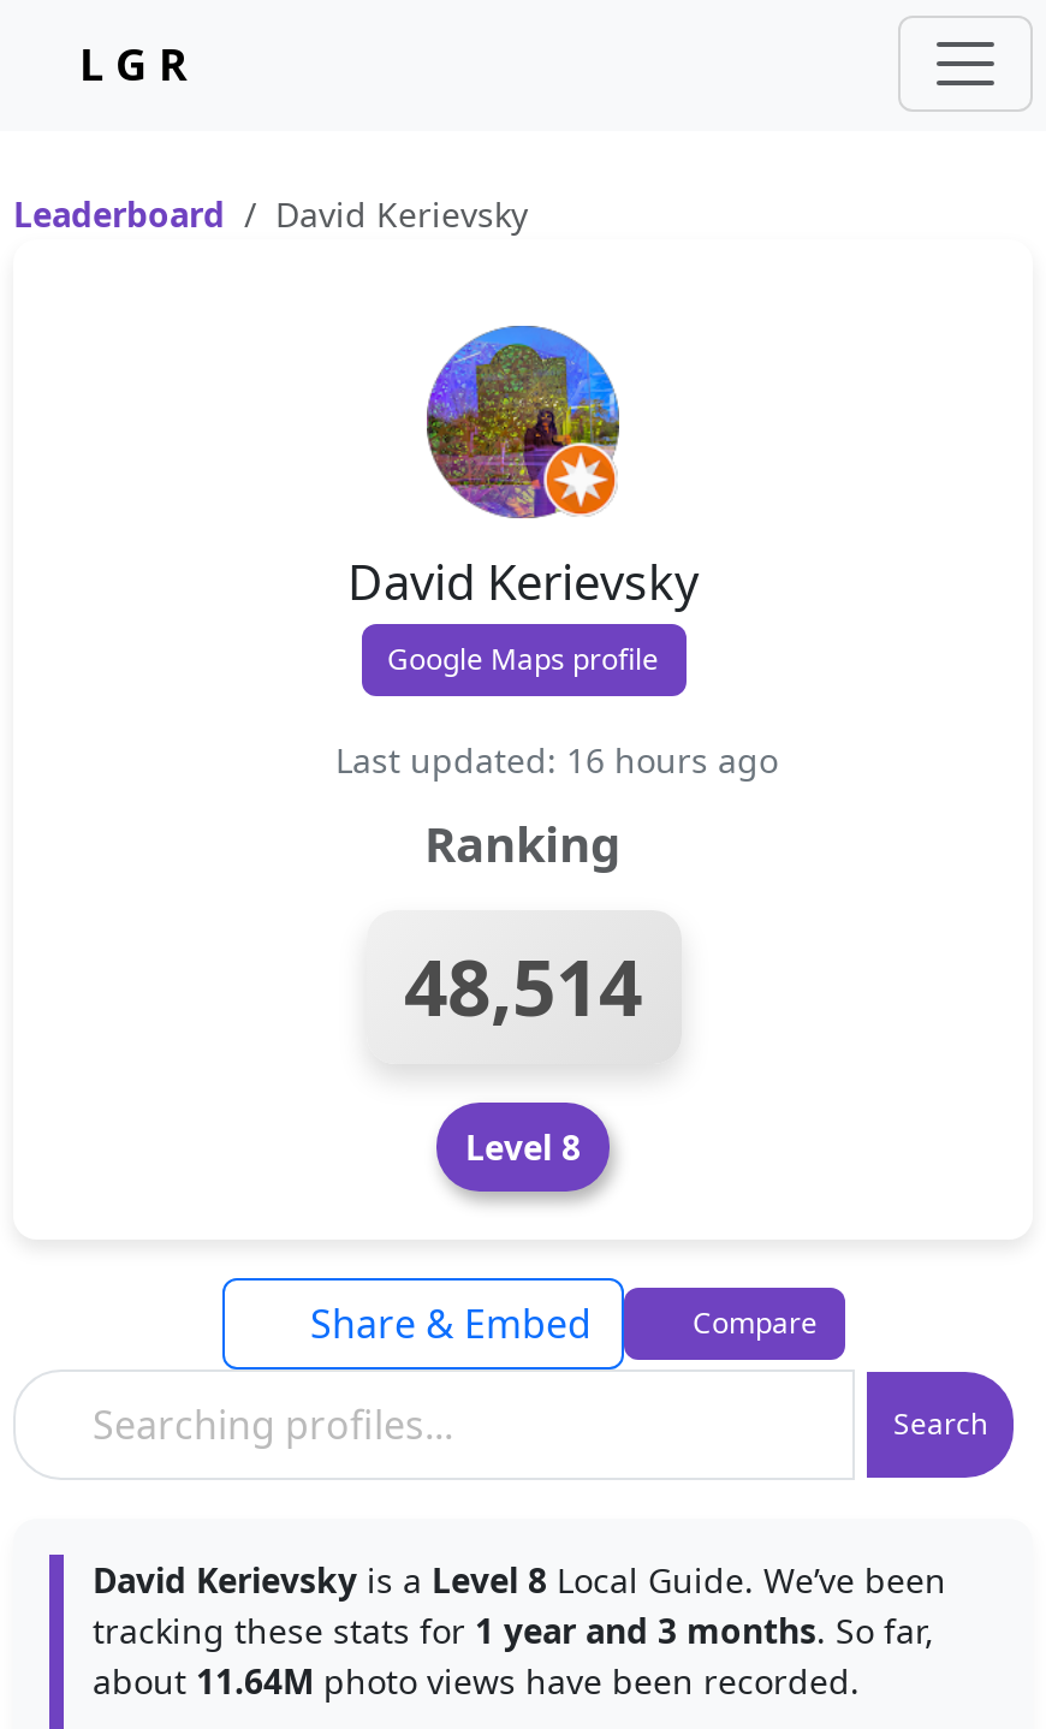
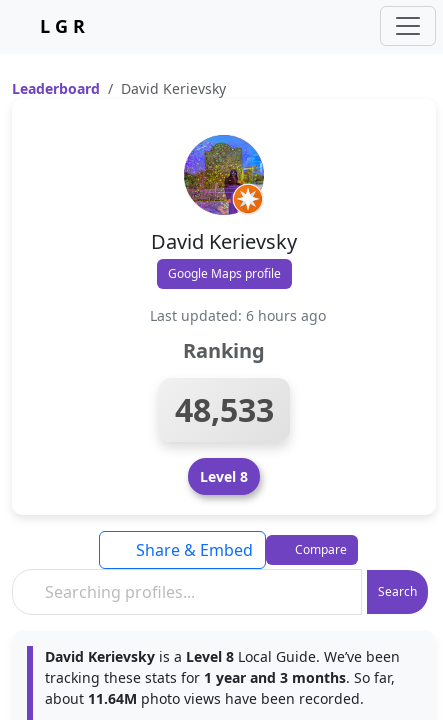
[335,737,778,783] Last updated: 16 hours ago -> [150,306,326,325] Last updated: 6 hours ago
[404,934,642,1038] 48,514 -> [174,388,273,431] 48,533

